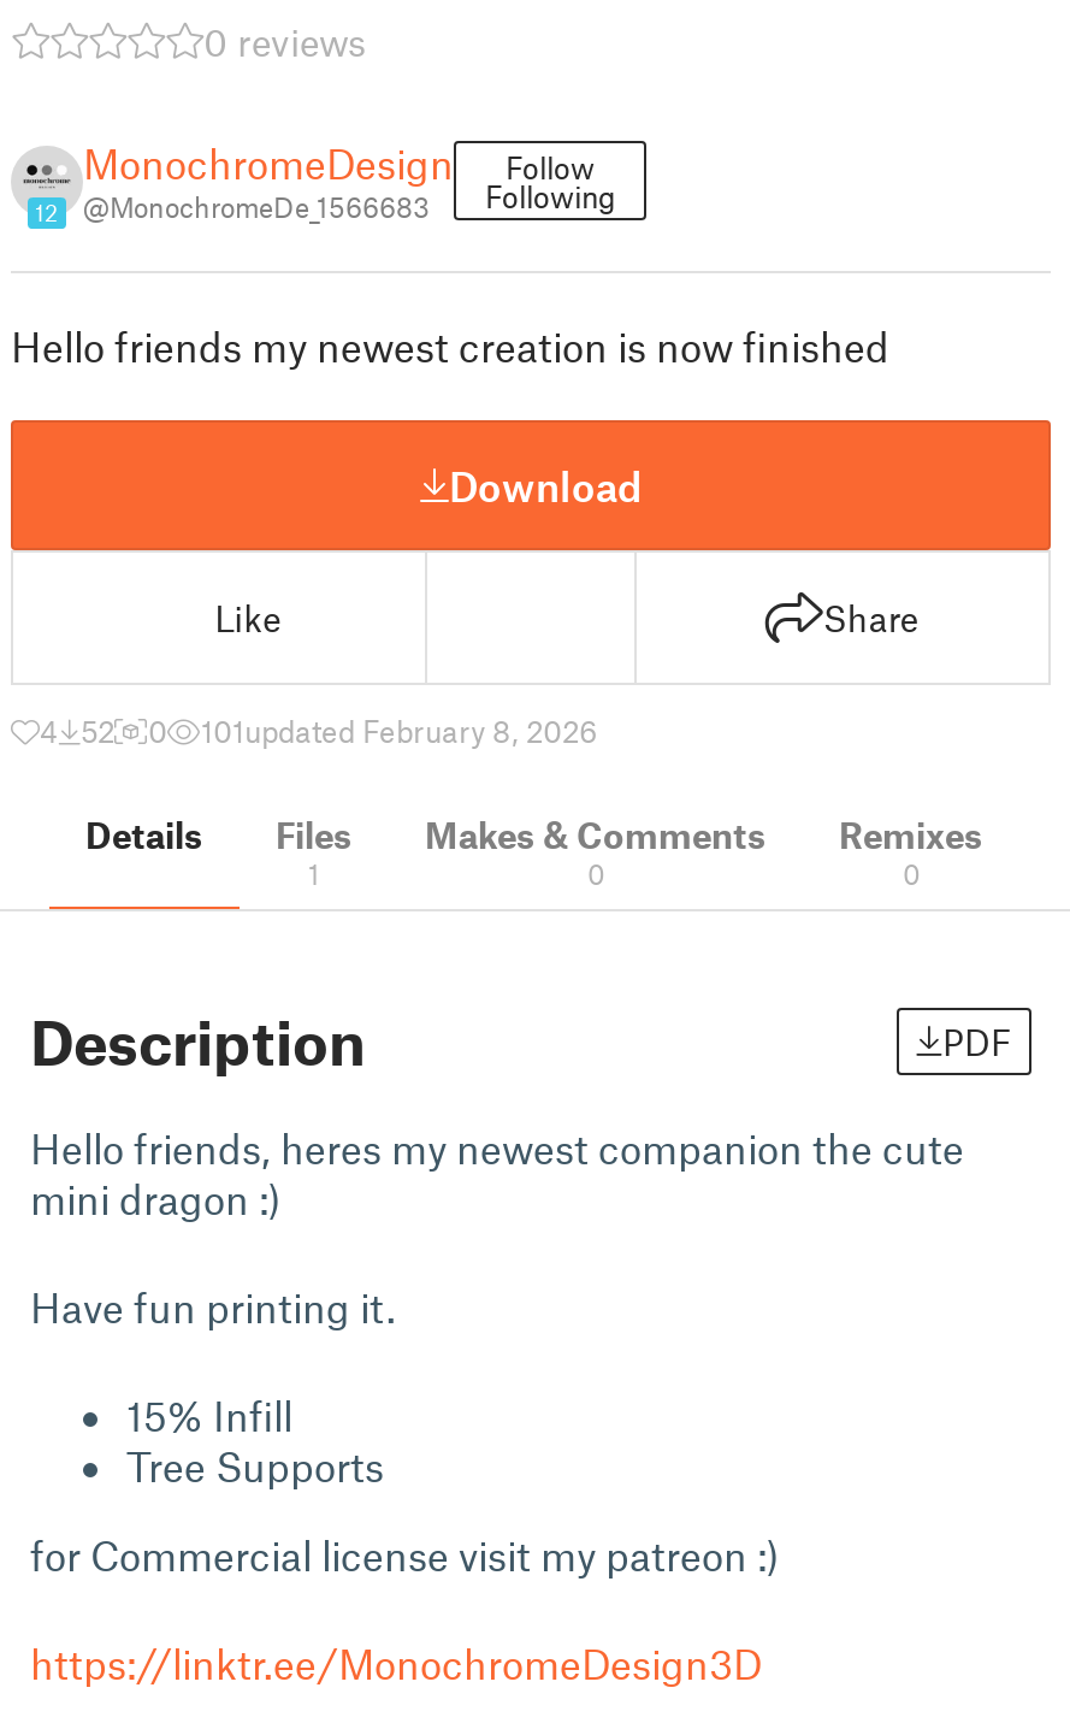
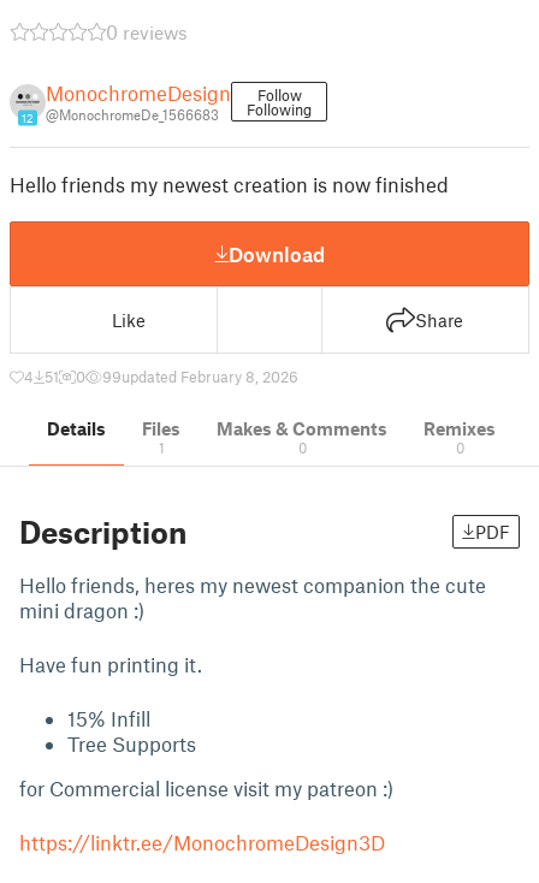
[40,712,114,750] 4 52 -> [24,367,59,386] 4 51
[201,712,598,750] 101updated February 8, 2026 -> [102,367,298,386] 99updated February 8, 2026

